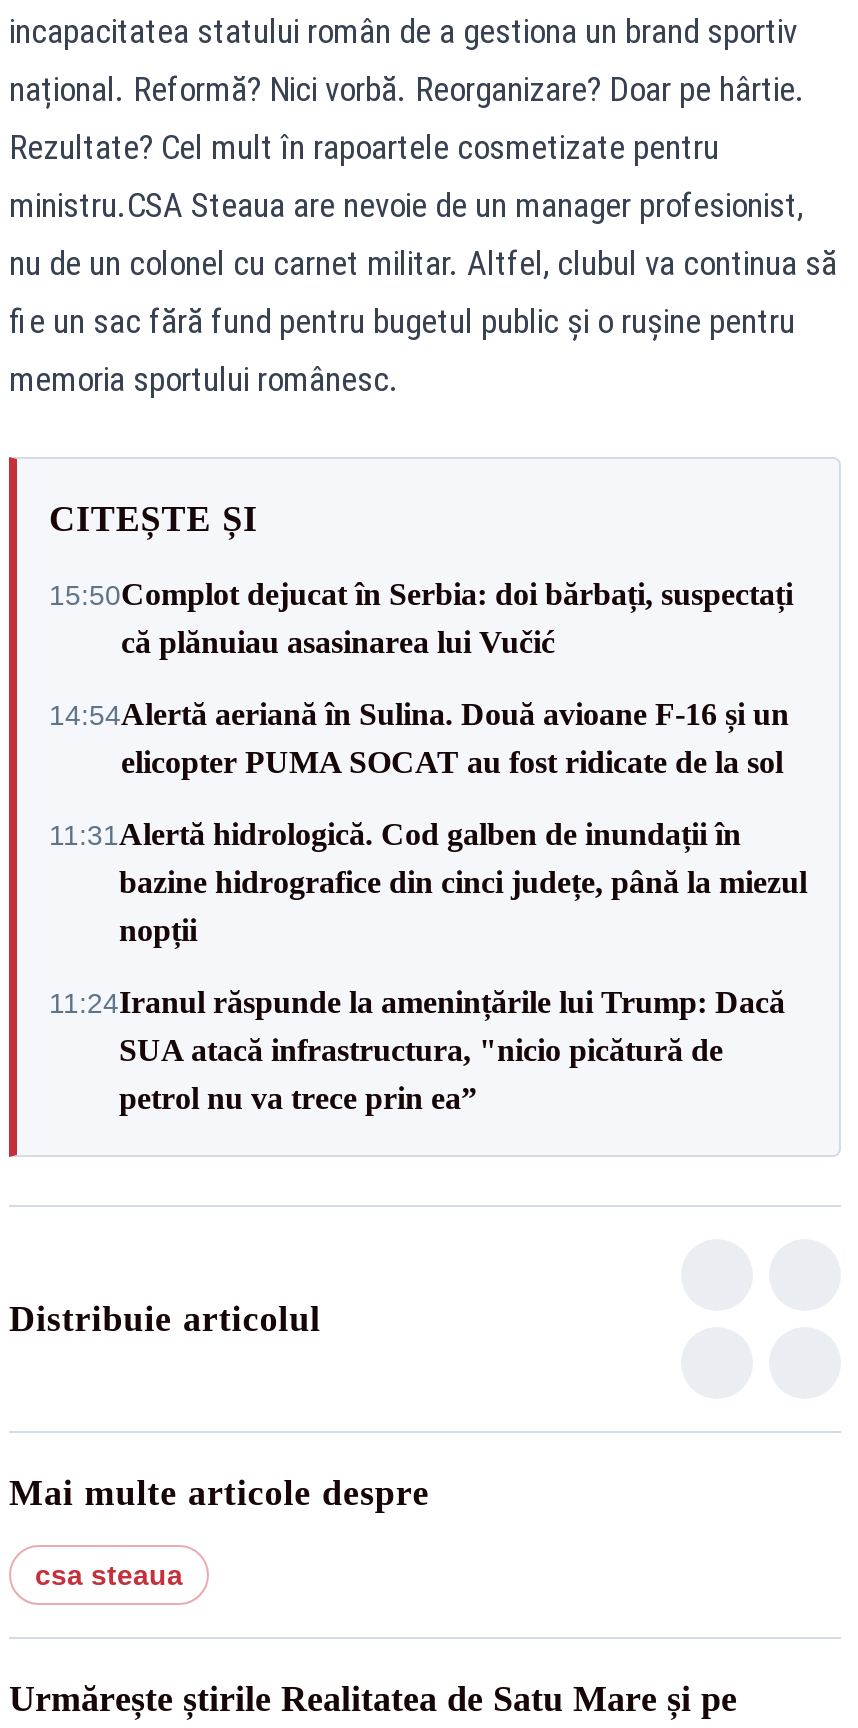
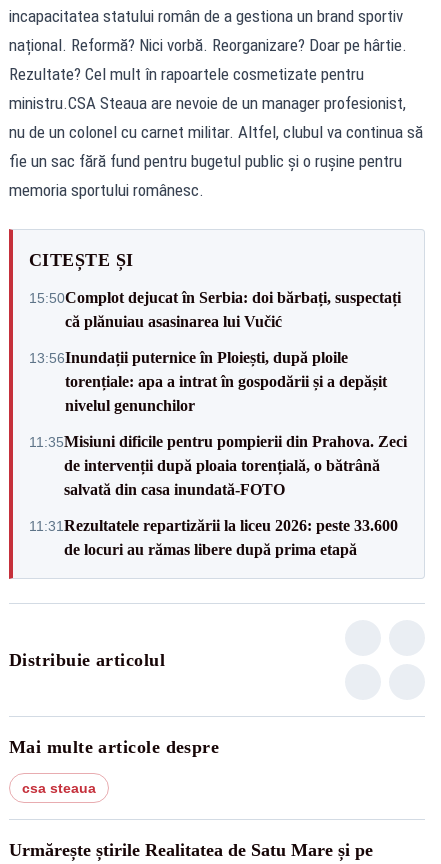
[49,697,789,779] 14:54Alertă aeriană în Sulina. Două avioane F-16 și un | elicopter PUMA SOCAT au fost ridicate de la sol -> [29,348,387,413] 13:56Inundații puternice în Ploiești, după ploile | torențiale: apa a intrat în gospodării și a depășit | nivelul genunchilor
[49,817,807,947] 11:31Alertă hidrologică. Cod galben de inundații în | bazine hidrografice din cinci județe, până la miezul | nopții -> [29,432,407,497] 11:35Misiuni dificile pentru pompierii din Prahova. Zeci | de intervenții după ploaia torențială, o bătrână | salvată din casa inundată-FOTO
[49,985,785,1115] 11:24Iranul răspunde la amenințările lui Trump: Dacă | SUA atacă infrastructura, "nicio picătură de | petrol nu va trece prin ea” -> [29,516,398,557] 11:31 Rezultatele repartizării la liceu 2026: peste 33.600 | de locuri au rămas libere după prima etapă

